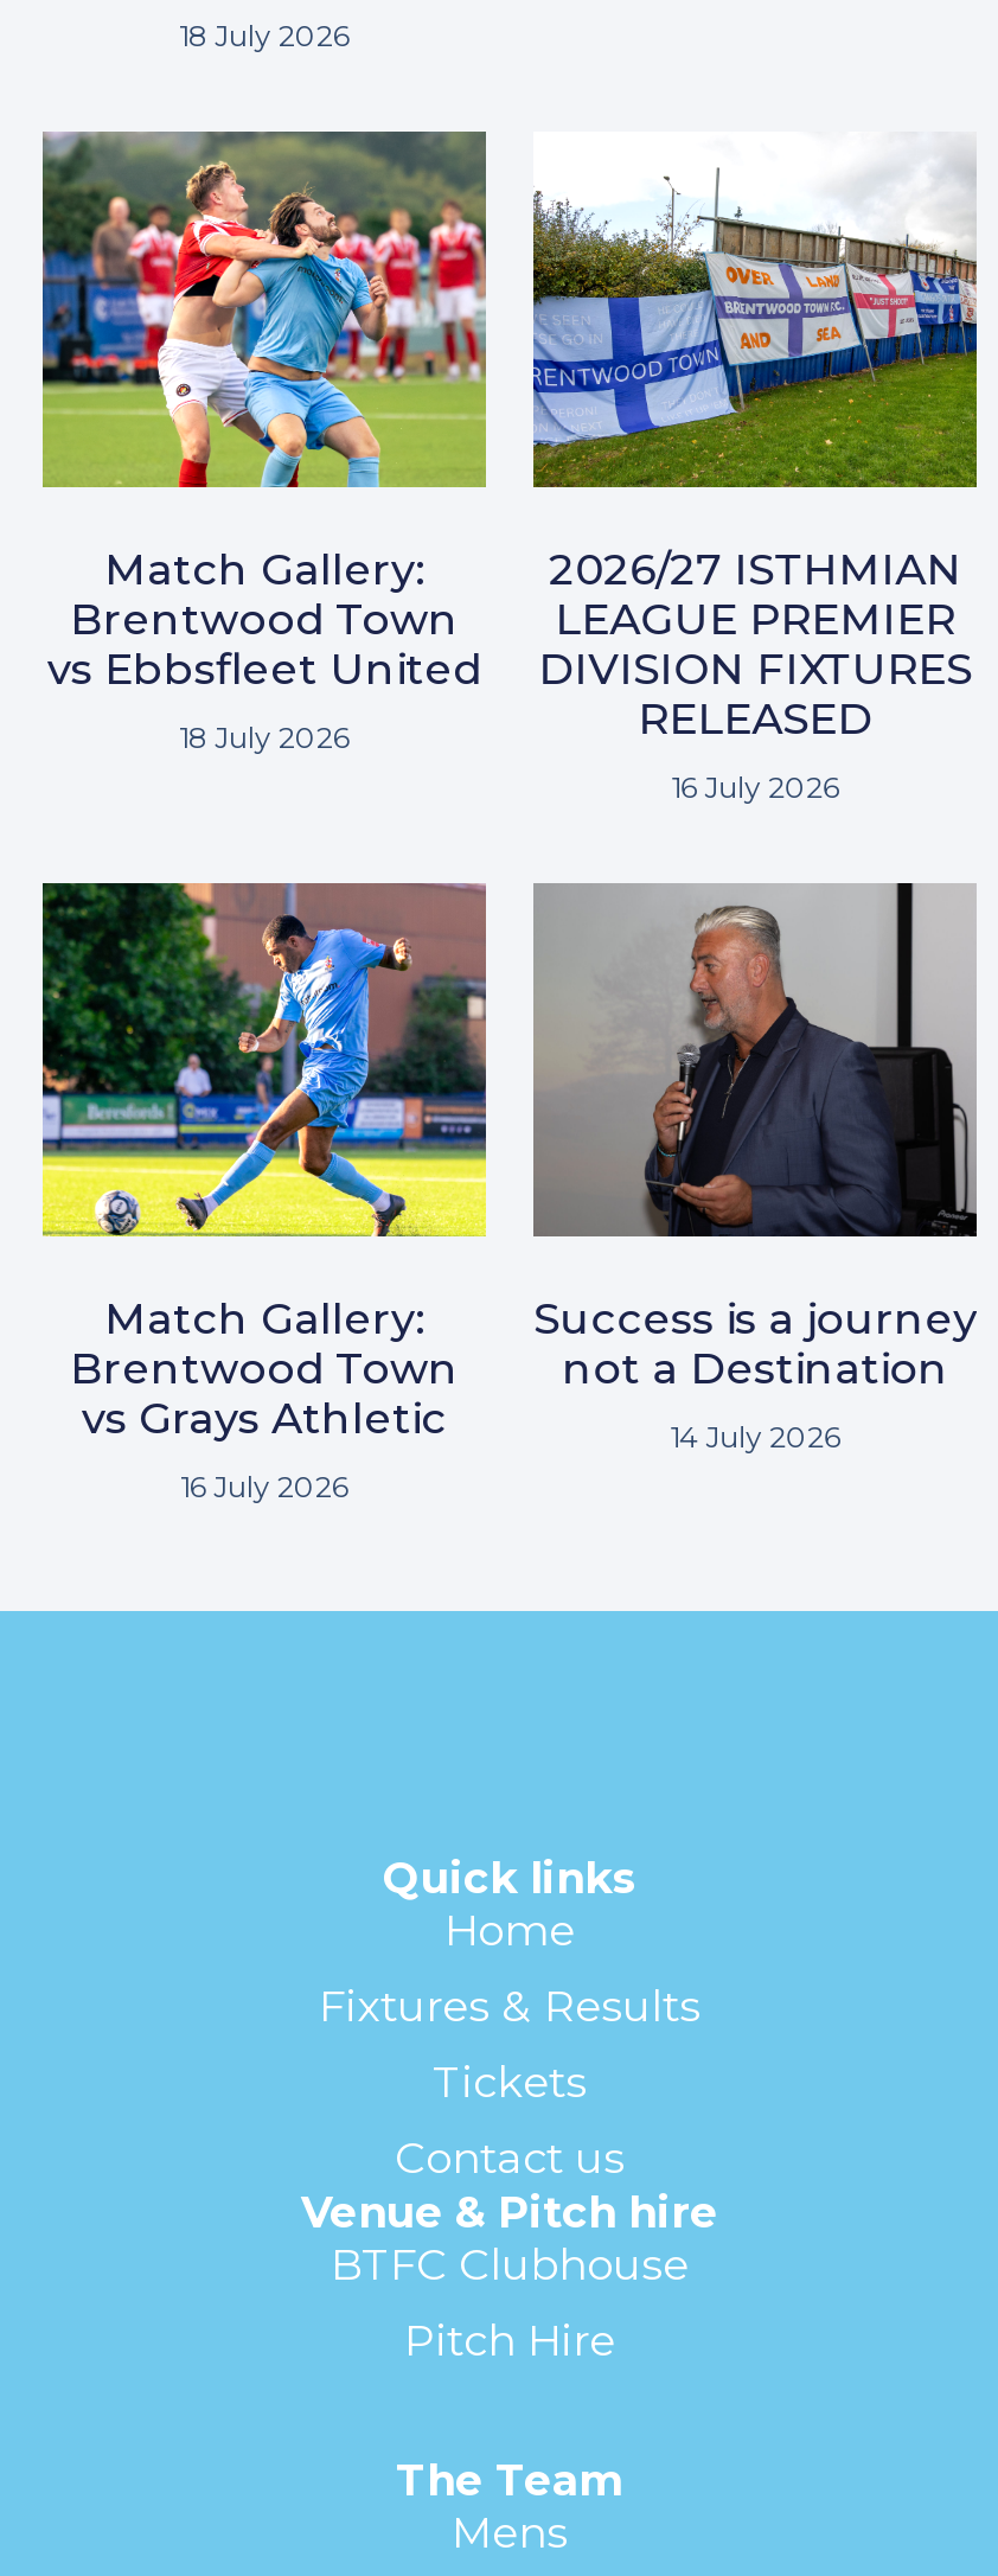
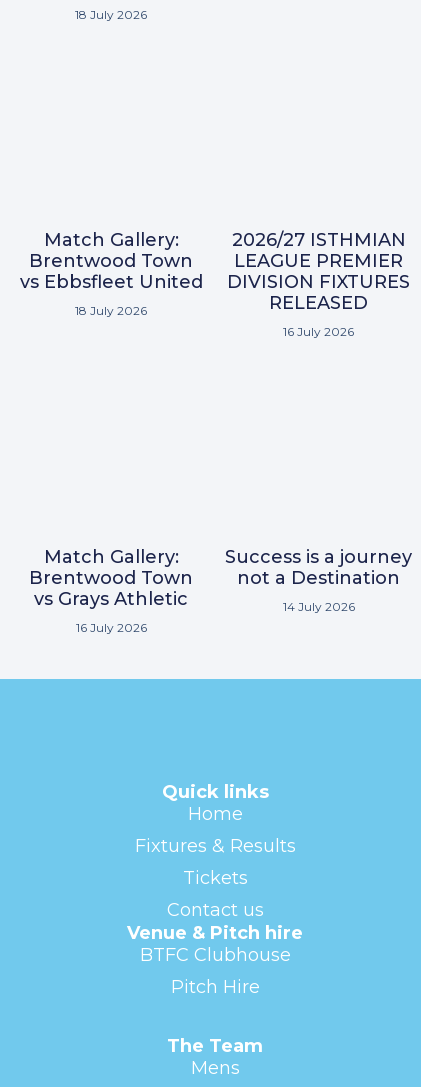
[40,128,488,491] [image] -> none
[531,156,979,491] [image] -> none
[40,880,488,1240] [image] -> none
[531,880,979,1240] [image] -> none

